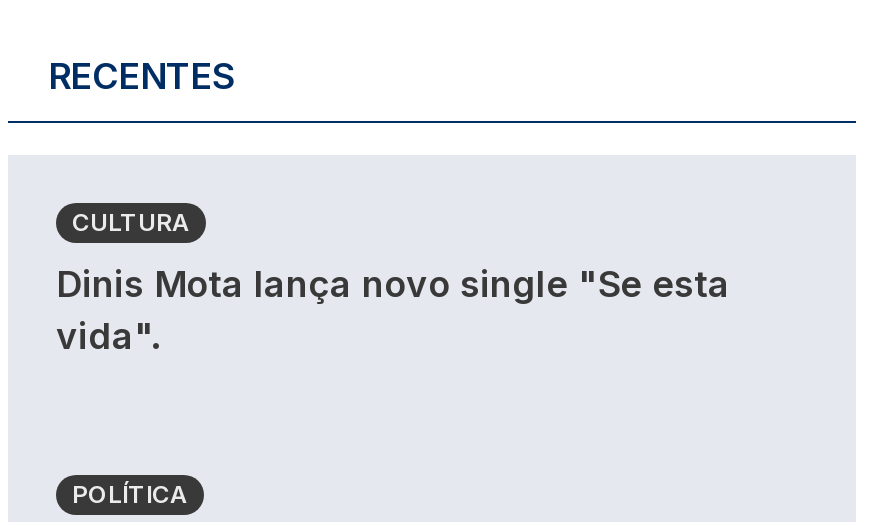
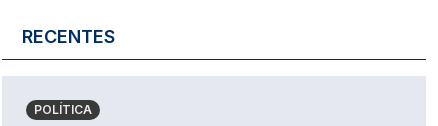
[56,208,730,358] CULTURA | Dinis Mota lança novo single "Se esta | vida". -> none

